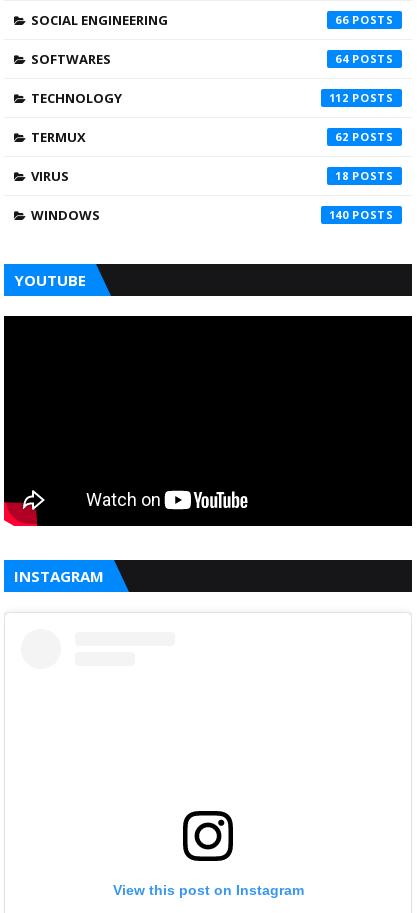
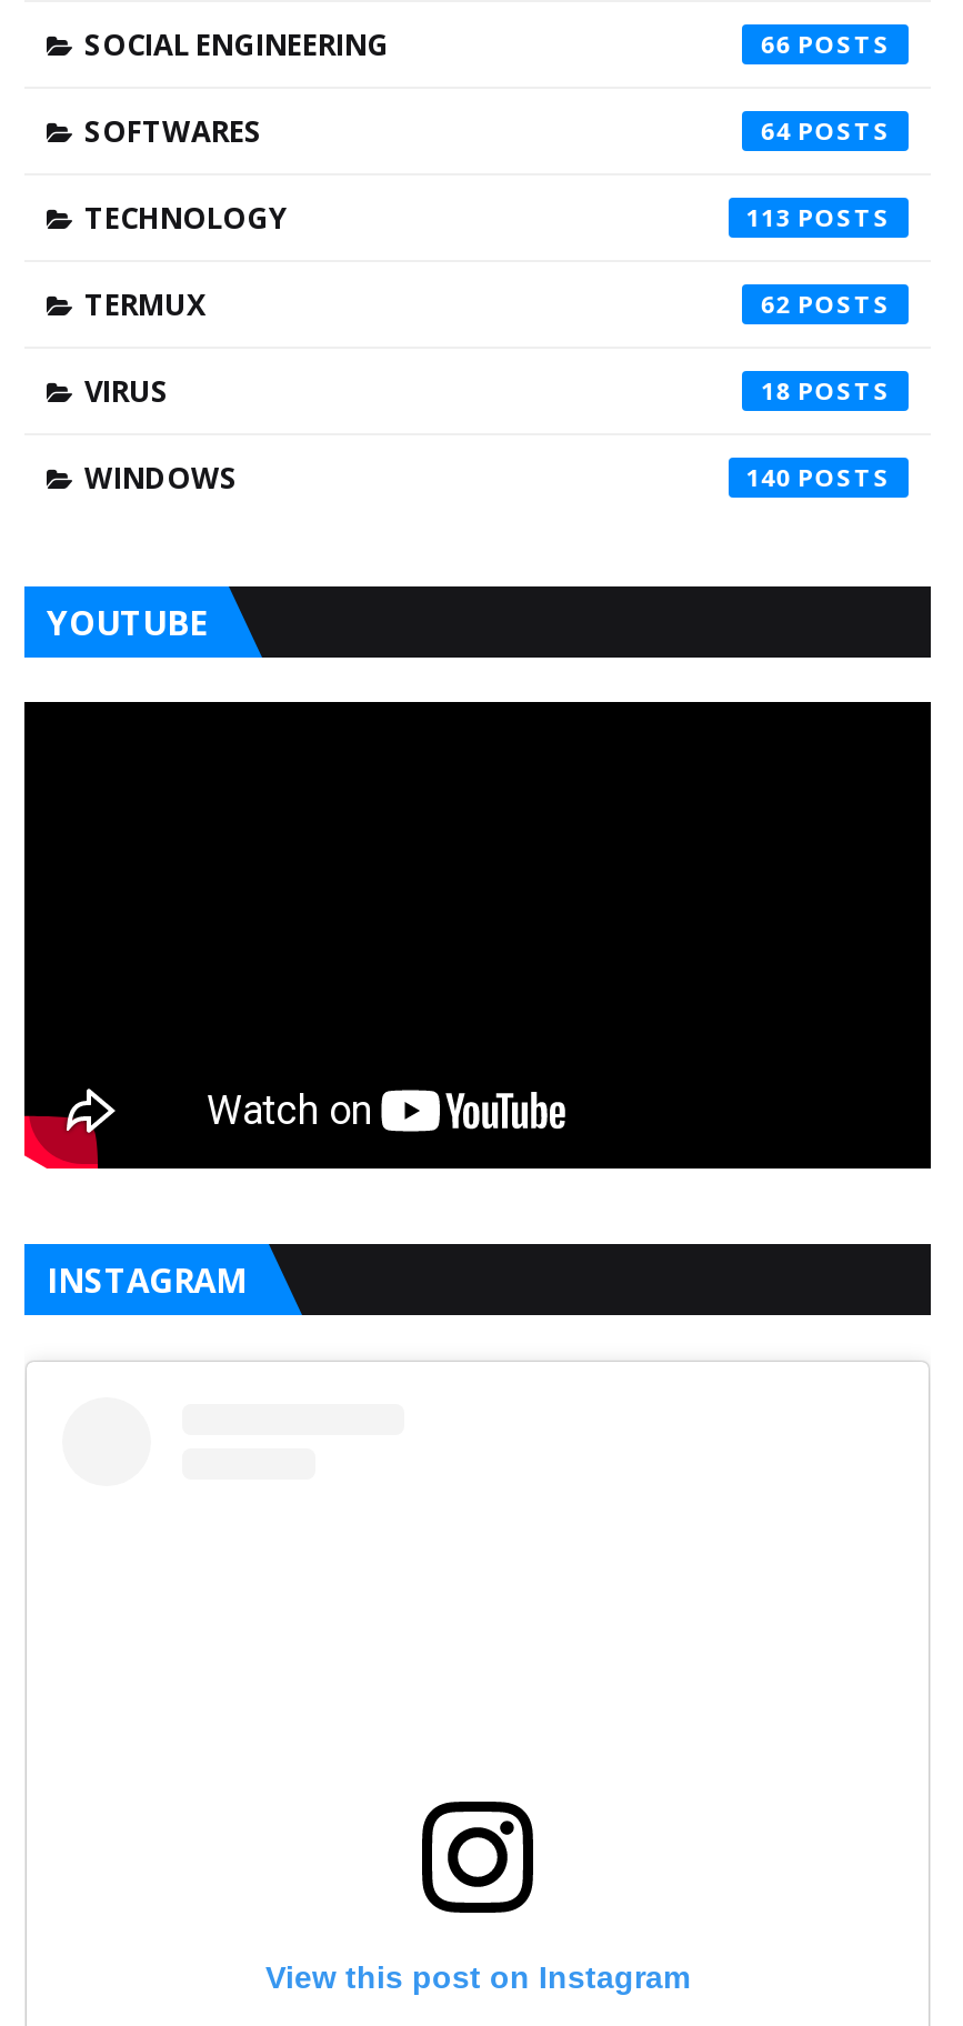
[329,90,349,105] 112 -> [746,201,791,234] 113

